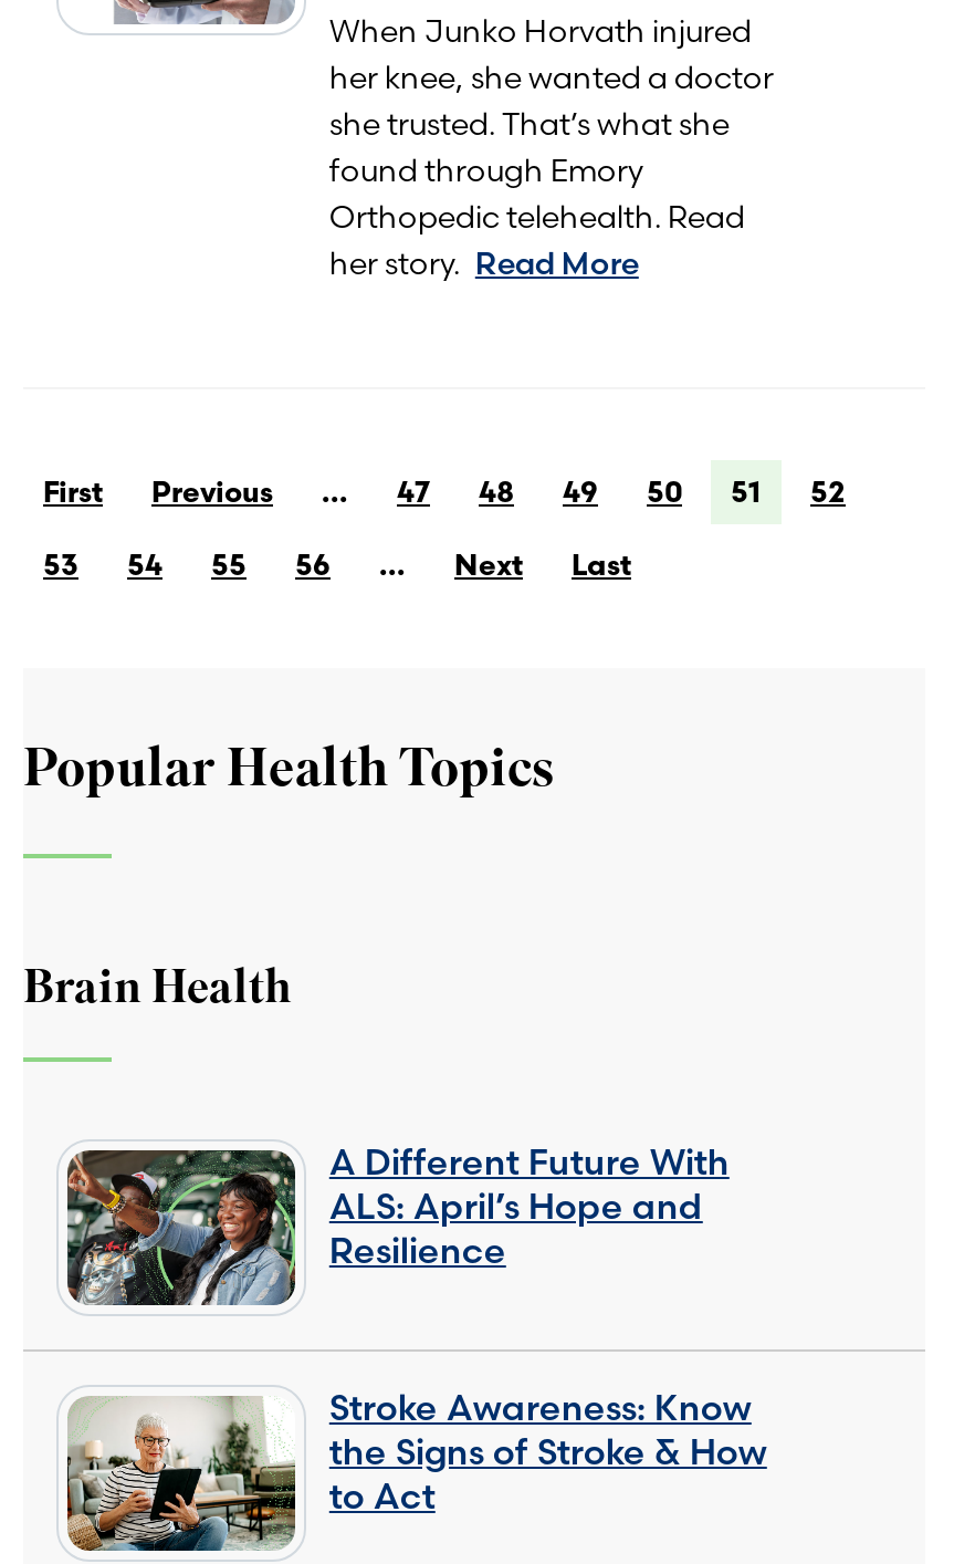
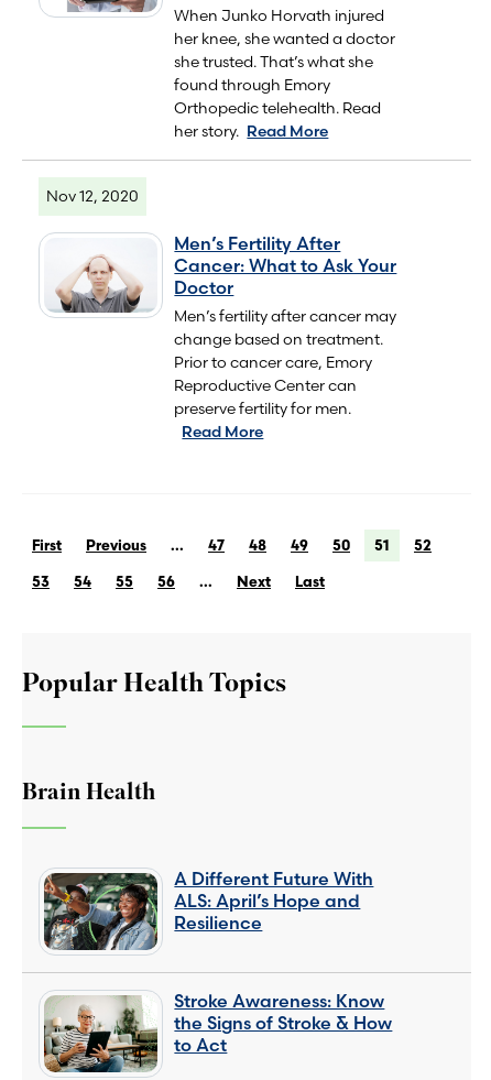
none -> [46,186,397,441] [image] | Nov 12, 2020 | Men’s Fertility After | Cancer: What to Ask Your | Doctor | Men’s fertility after cancer may | change based on treatment. | Prior to cancer care, Emory | Reproductive Center can | preserve fertility for men. | Read More

